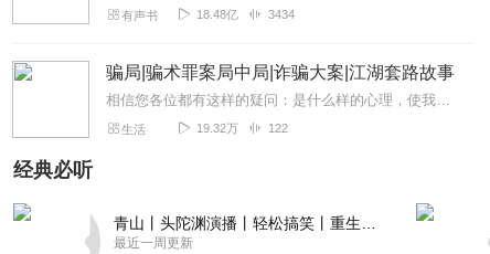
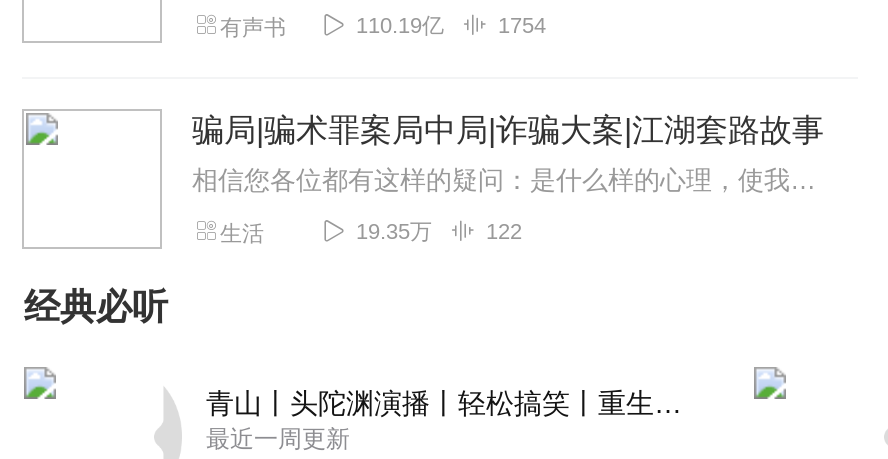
[196,8,238,21] 18.48亿 -> [356,13,444,37] 110.19亿
[268,8,295,21] 3434 -> [498,13,546,37] 1754
[196,121,238,135] 19.32万 -> [356,219,432,243] 19.35万

